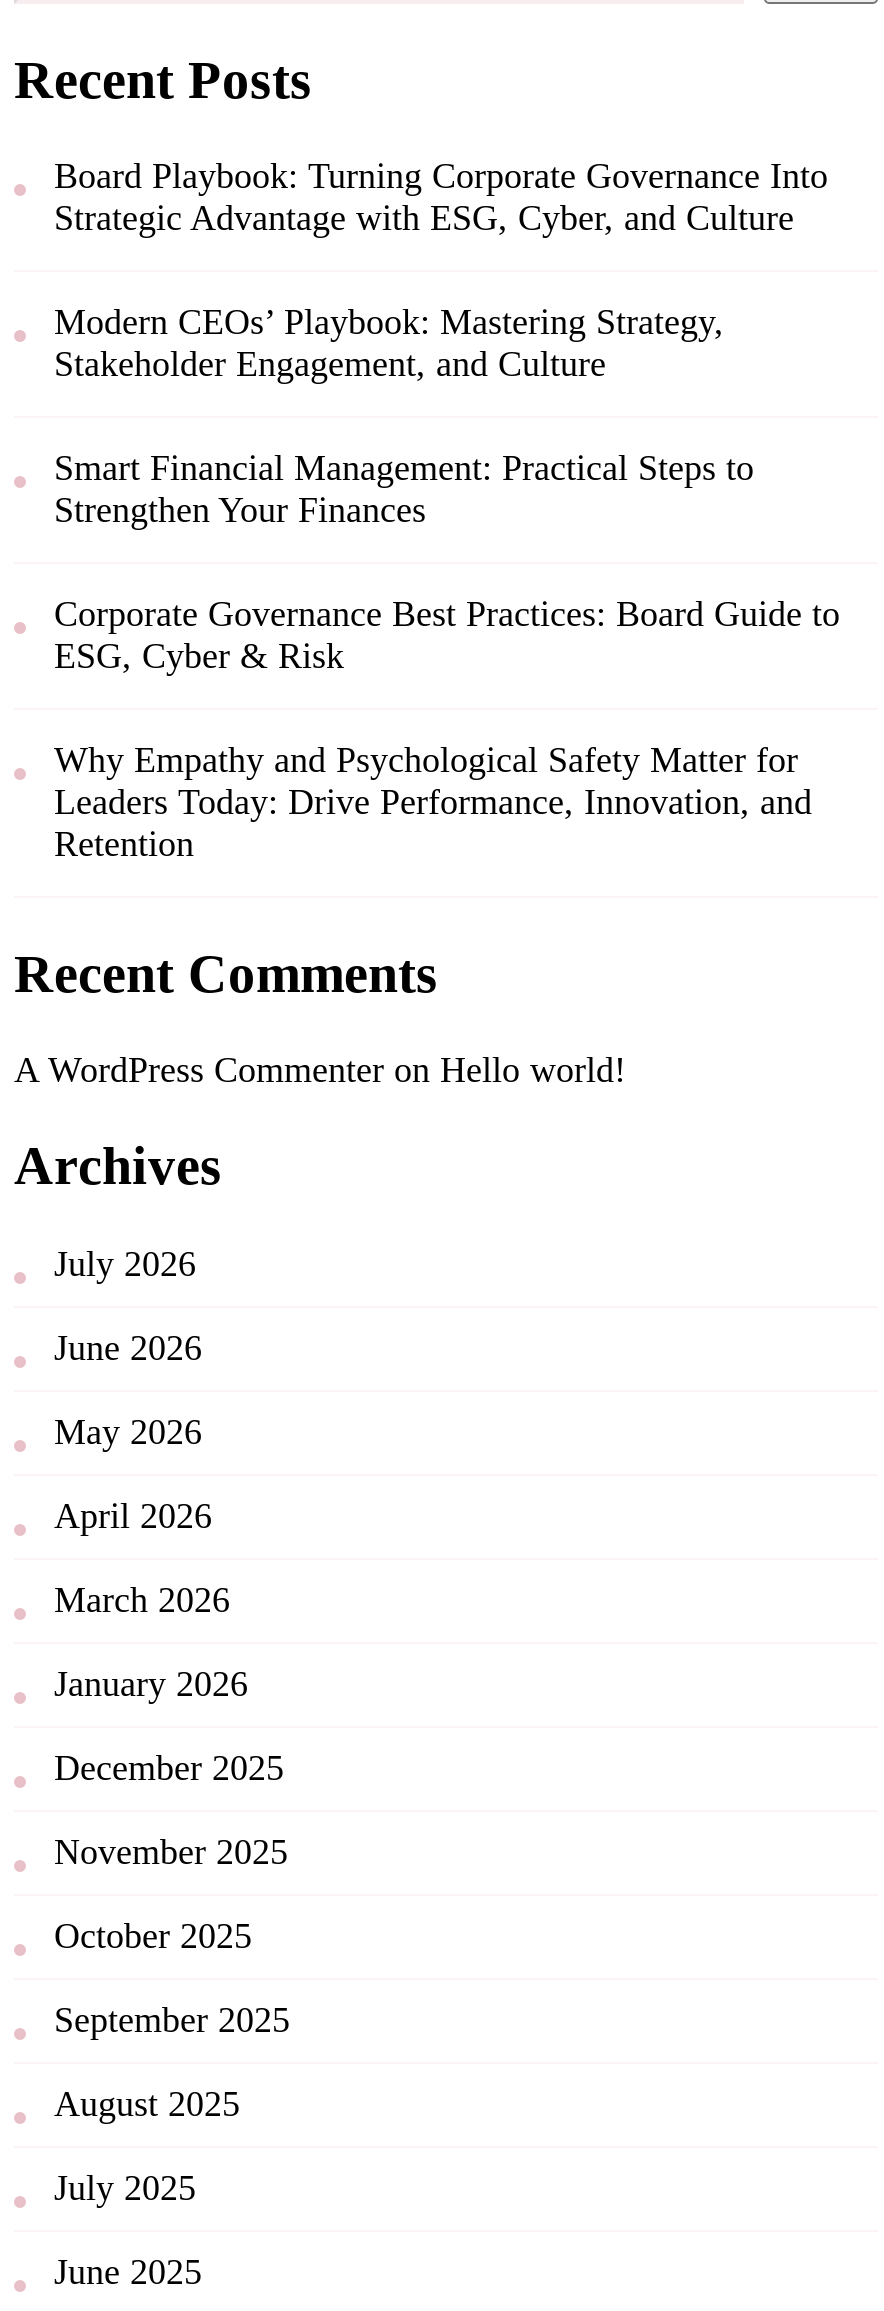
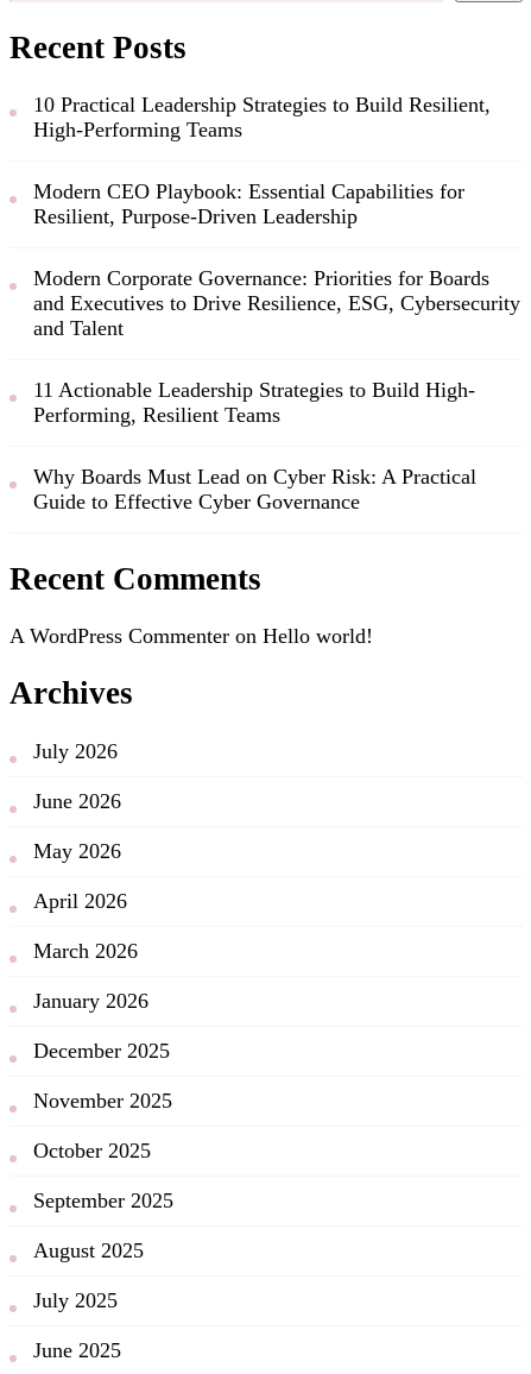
[54,156,828,238] Board Playbook: Turning Corporate Governance Into | Strategic Advantage with ESG, Cyber, and Culture -> [33,93,491,142] 10 Practical Leadership Strategies to Build Resilient, | High-Performing Teams
[54,302,724,384] Modern CEOs’ Playbook: Mastering Strategy, | Stakeholder Engagement, and Culture -> [33,180,464,228] Modern CEO Playbook: Essential Capabilities for | Resilient, Purpose-Driven Leadership
[54,448,754,530] Smart Financial Management: Practical Steps to | Strengthen Your Finances -> [33,266,520,340] Modern Corporate Governance: Priorities for Boards | and Executives to Drive Resilience, ESG, Cybersecurity | and Talent
[54,594,840,676] Corporate Governance Best Practices: Board Guide to | ESG, Cyber & Risk -> [33,378,475,427] 11 Actionable Leadership Strategies to Build High- | Performing, Resilient Teams
[54,740,812,864] Why Empathy and Psychological Safety Matter for | Leaders Today: Drive Performance, Innovation, and | Retention -> [33,465,476,514] Why Boards Must Lead on Cyber Risk: A Practical | Guide to Effective Cyber Governance

